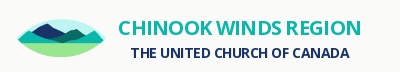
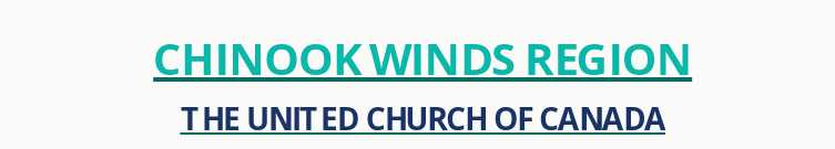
[17,19,77,58] [image] -> none

